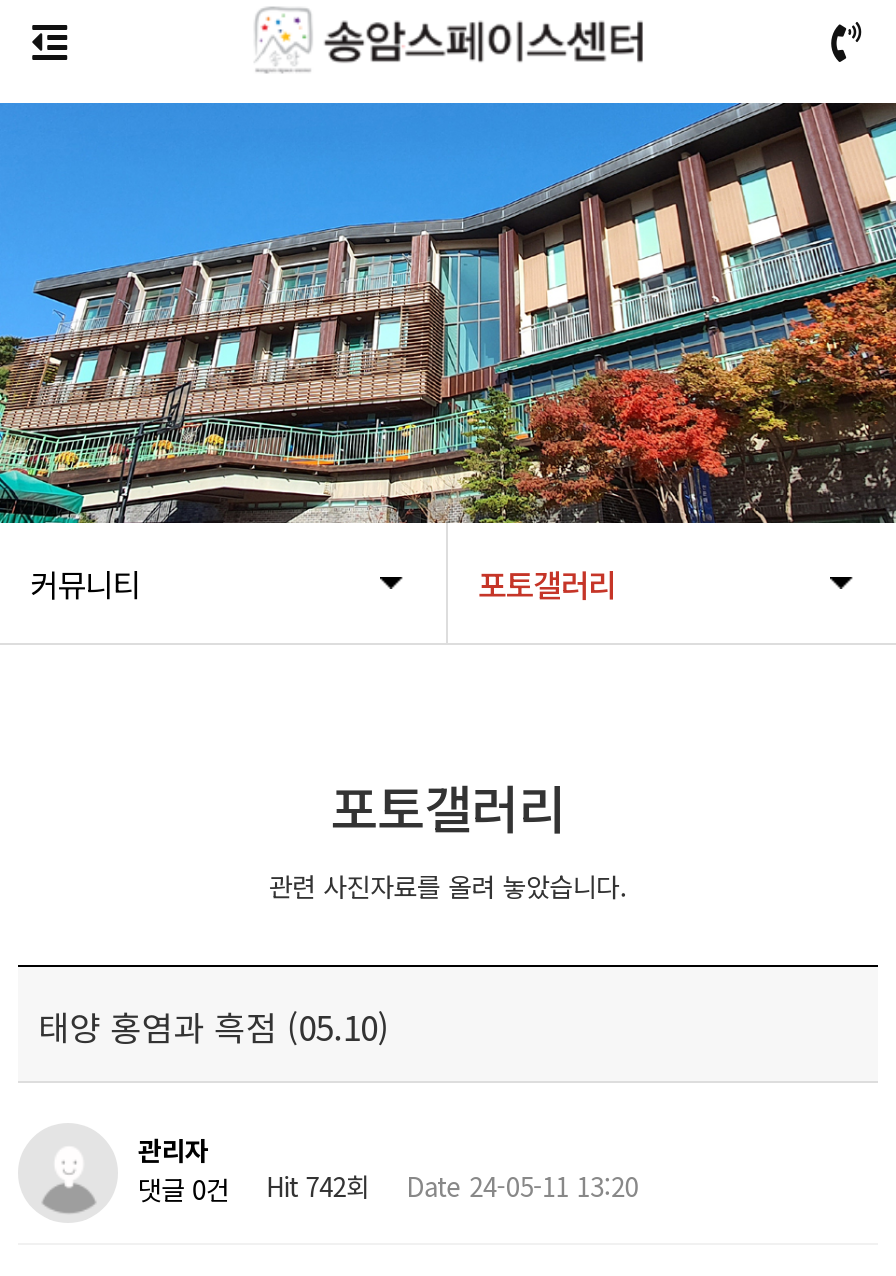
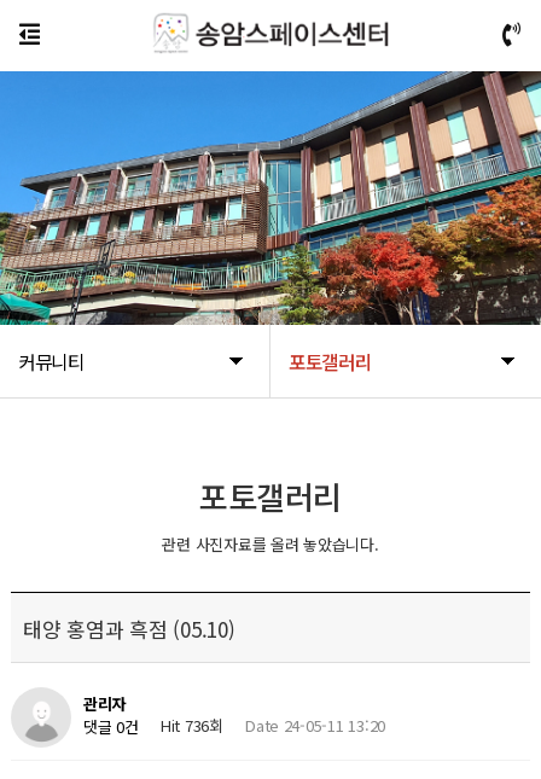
[138,1167,638,1208] 댓글 0건 Hit 742회 Date 24-05-11 13:20 -> [83,714,385,739] 댓글 0건 Hit 736회 Date 24-05-11 13:20

